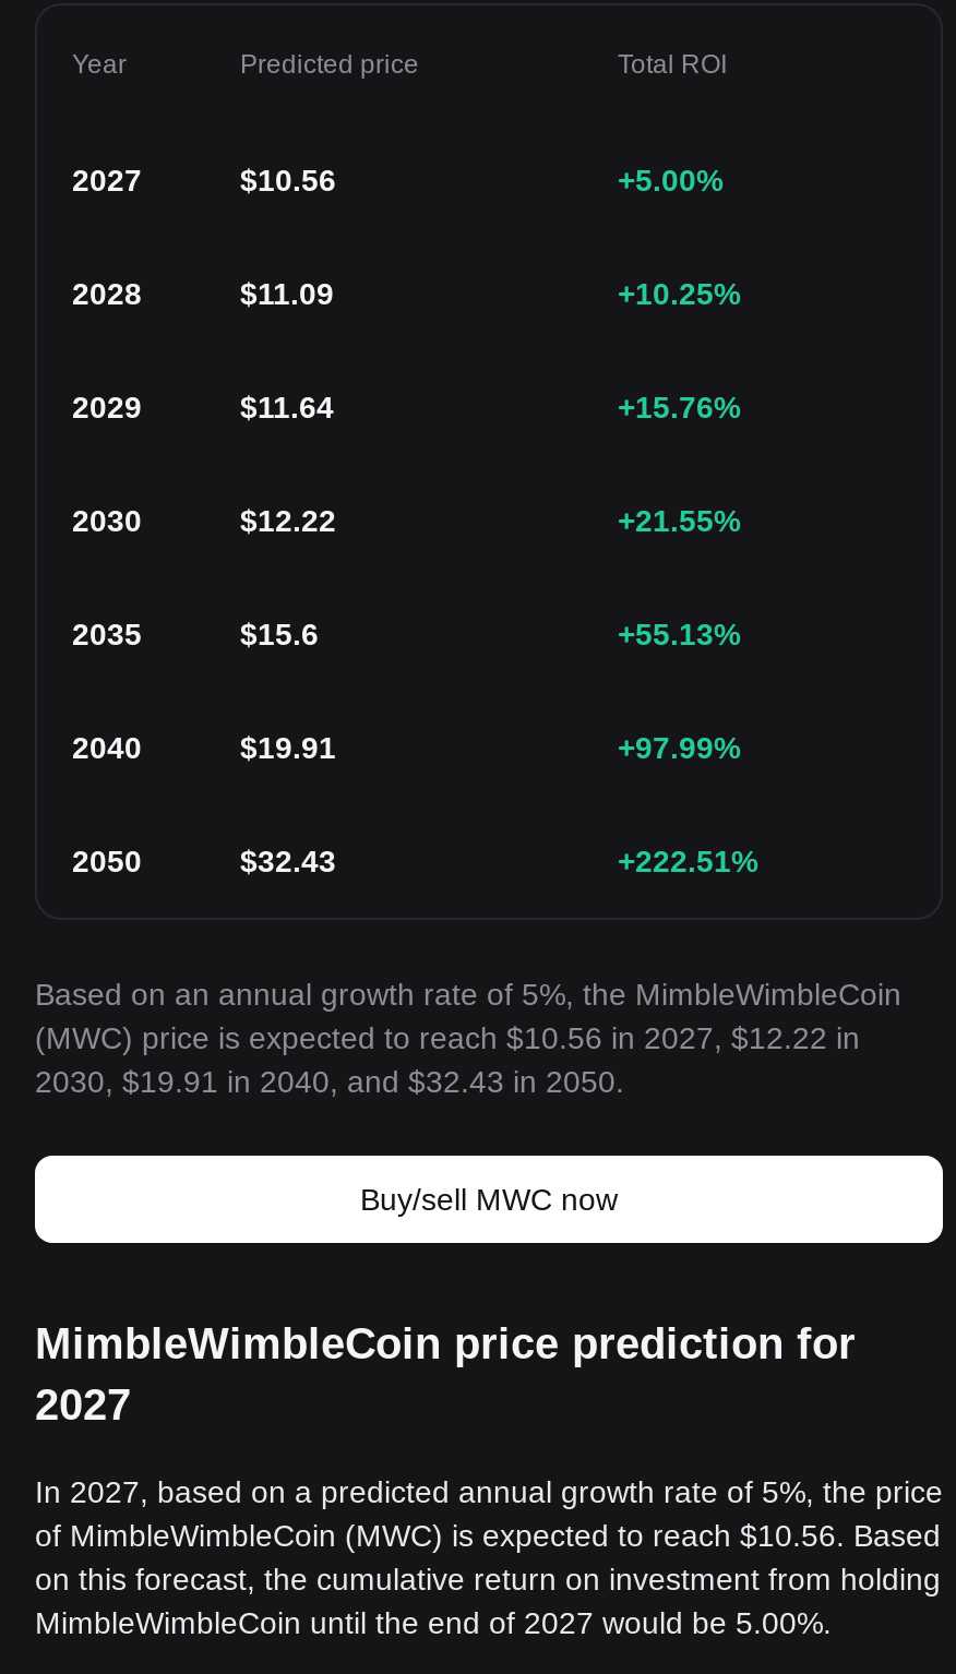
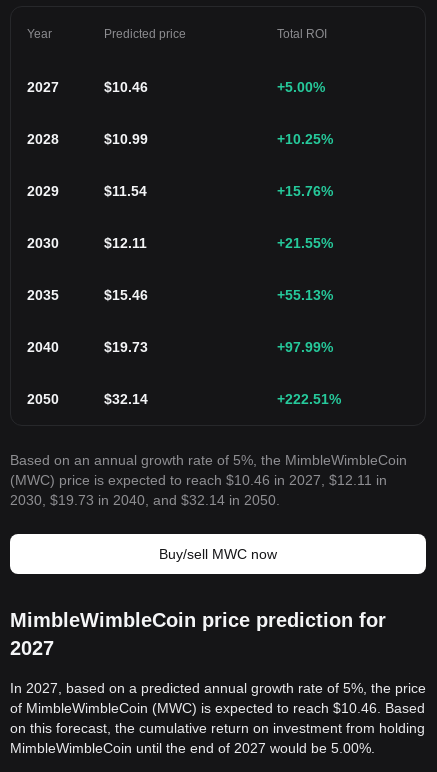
[240,163,336,198] $10.56 -> [104,79,148,95] $10.46
[240,276,334,311] $11.09 -> [104,131,148,147] $10.99
[240,390,334,425] $11.64 -> [104,183,147,199] $11.54
[240,503,336,538] $12.22 -> [104,235,147,251] $12.11
[240,617,319,651] $15.6 -> [104,287,148,303] $15.46
[240,730,336,765] $19.91 -> [104,339,148,355] $19.73
[240,844,336,878] $32.43 -> [104,391,148,407] $32.14
[35,1020,860,1055] (MWC) price is expected to reach $10.56 in 2027, $12.22 in -> [10,472,387,488] (MWC) price is expected to reach $10.46 in 2027, $12.11 in
[35,1064,624,1099] 2030, $19.91 in 2040, and $32.43 in 2050. -> [10,492,280,508] 2030, $19.73 in 2040, and $32.14 in 2050.
[35,1518,941,1553] of MimbleWimbleCoin (MWC) is expected to reach $10.56. Based -> [10,700,425,716] of MimbleWimbleCoin (MWC) is expected to reach $10.46. Based

